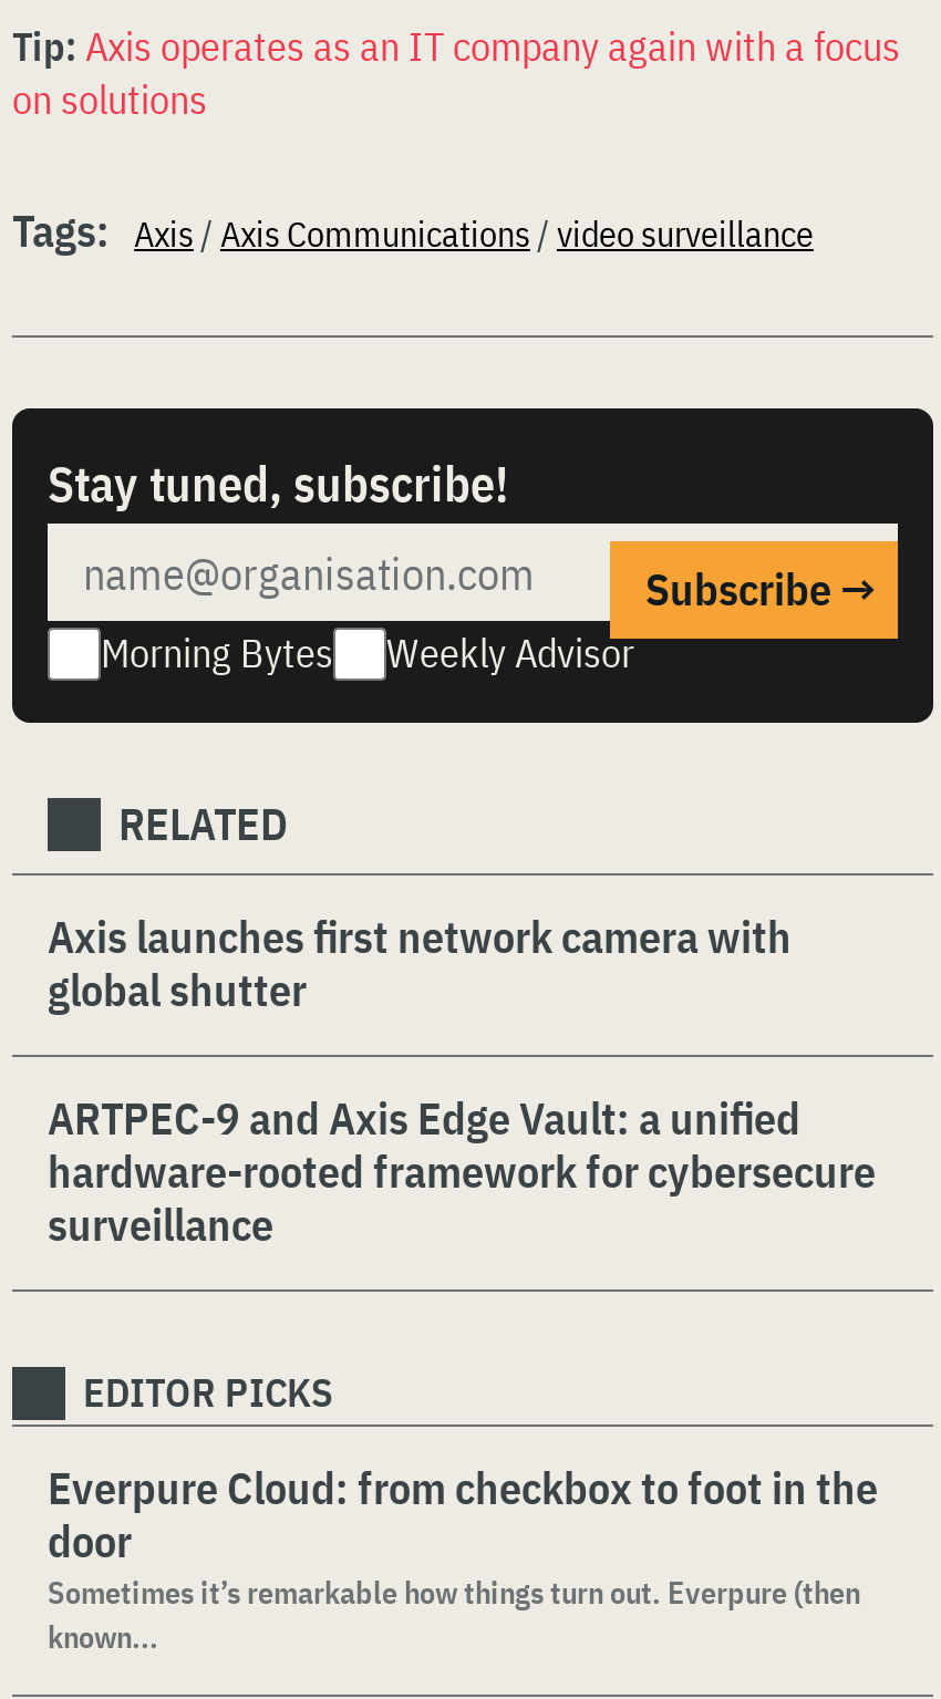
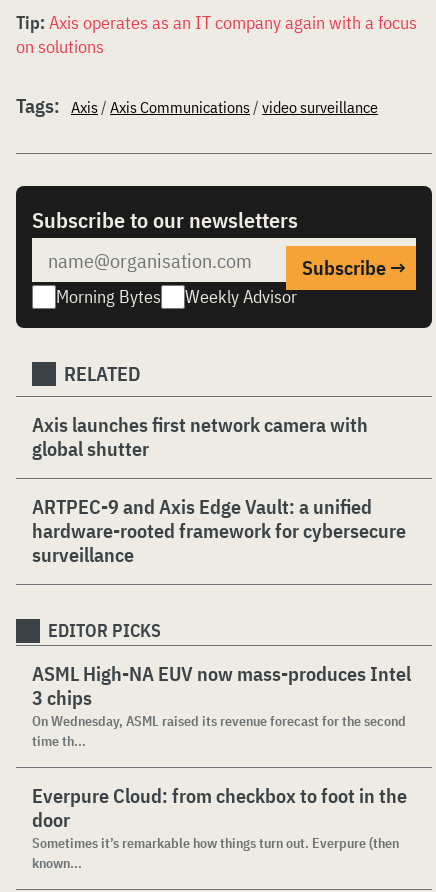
[48,451,508,515] Stay tuned, subscribe! -> [32,205,298,234] Subscribe to our newsletters
none -> [32,660,411,750] ASML High-NA EUV now mass-produces Intel | 3 chips | On Wednesday, ASML raised its revenue forecast for the second | time th...

